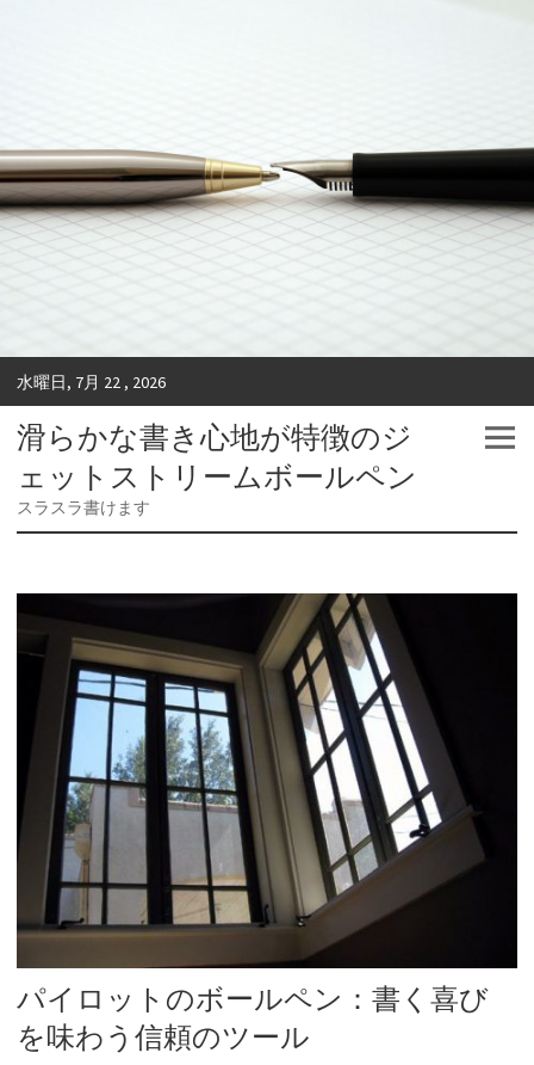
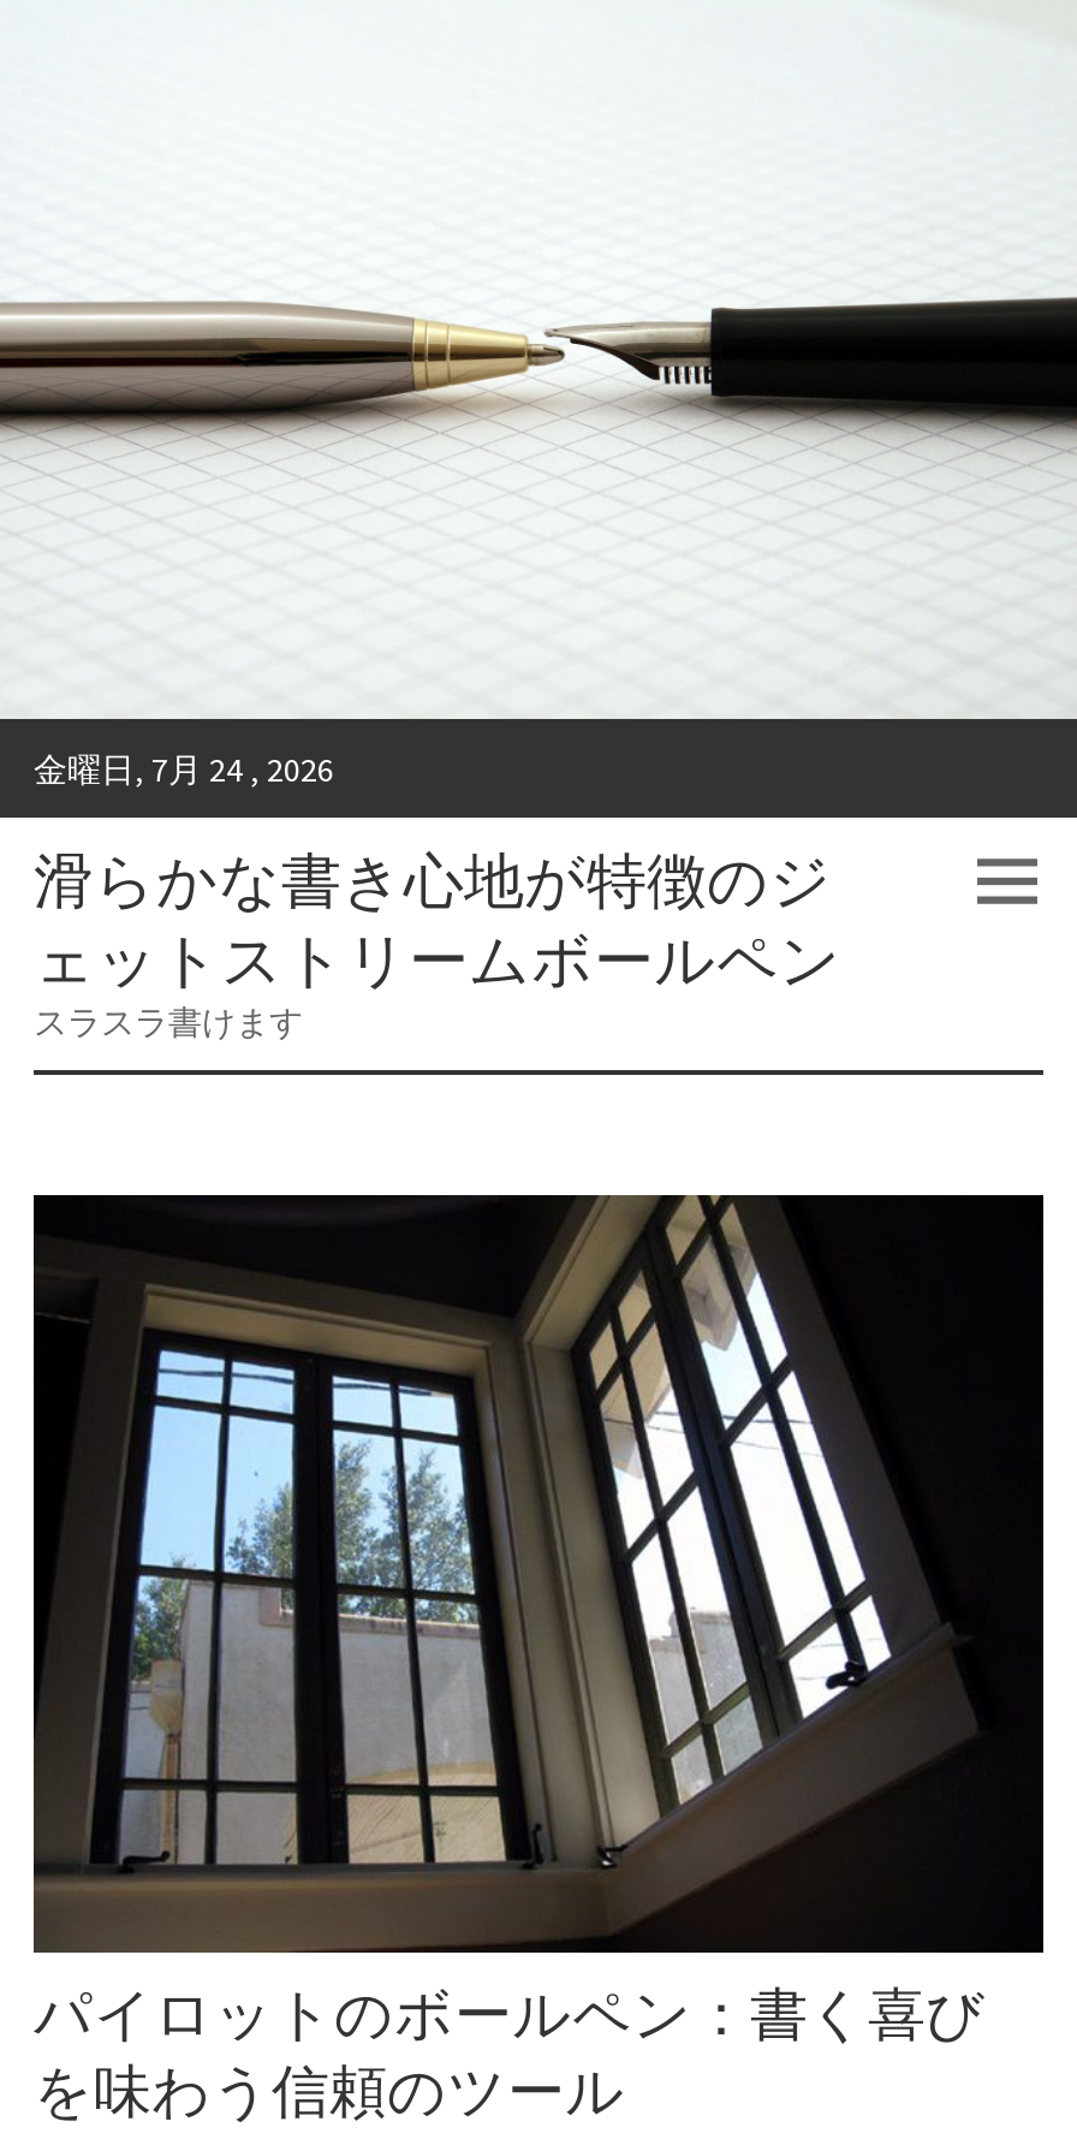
[17,371,166,392] 水曜日, 7月 22 , 2026 -> [34,747,334,790] 金曜日, 7月 24 , 2026

